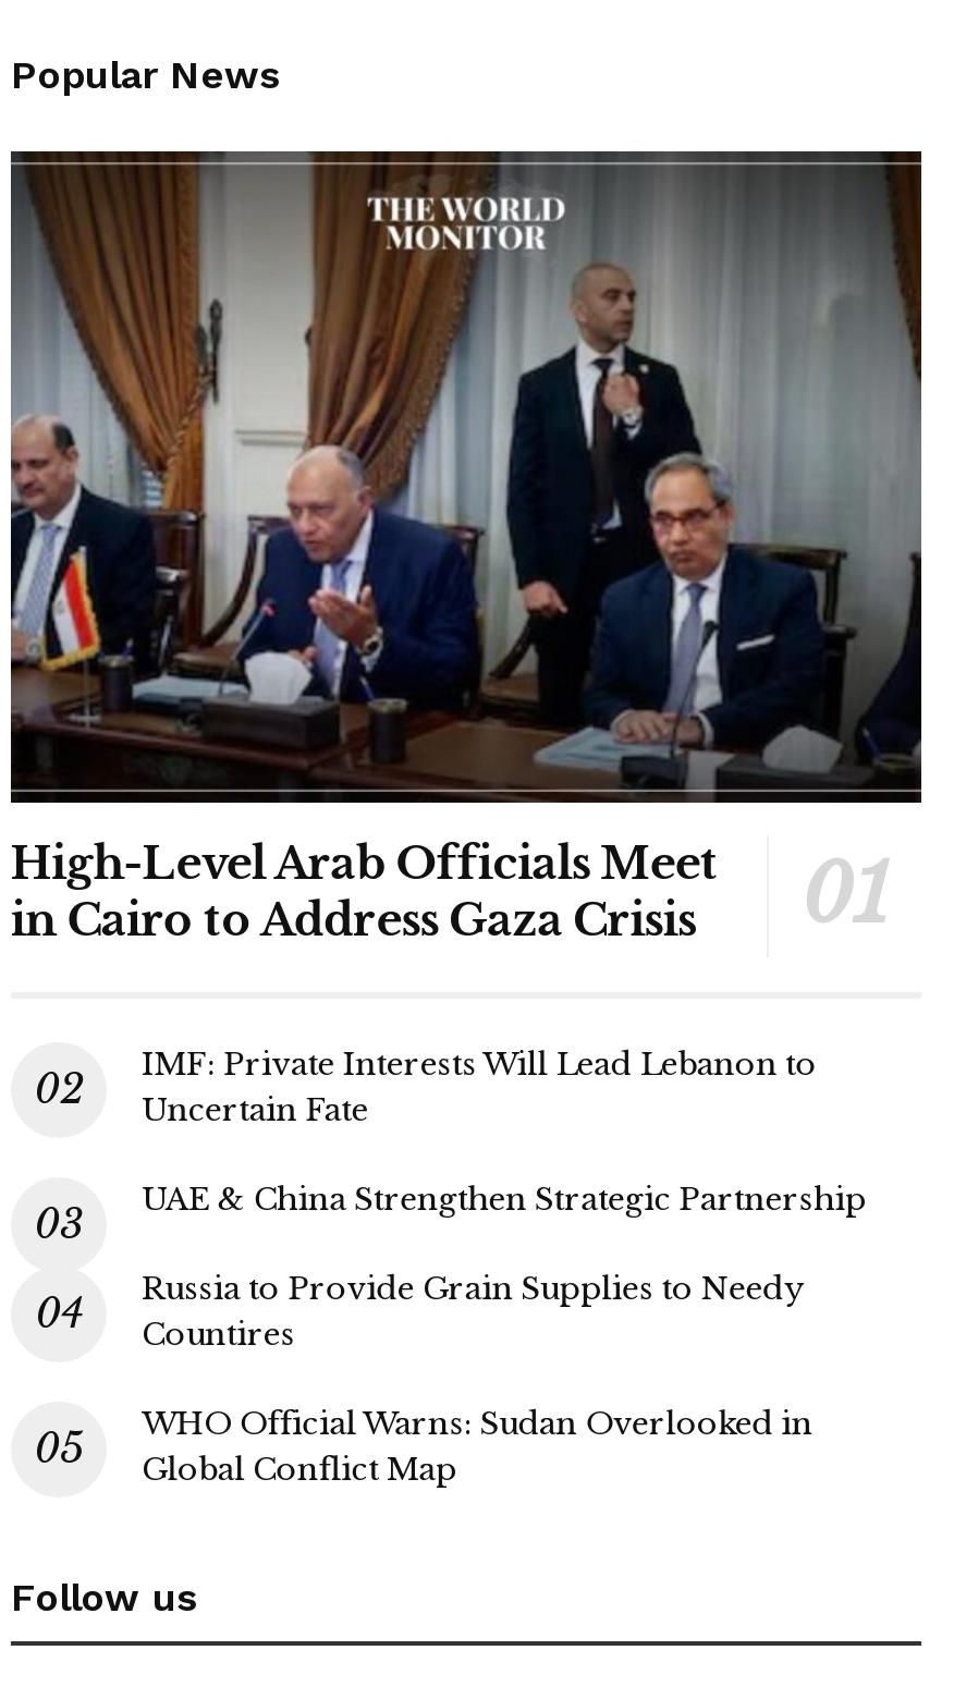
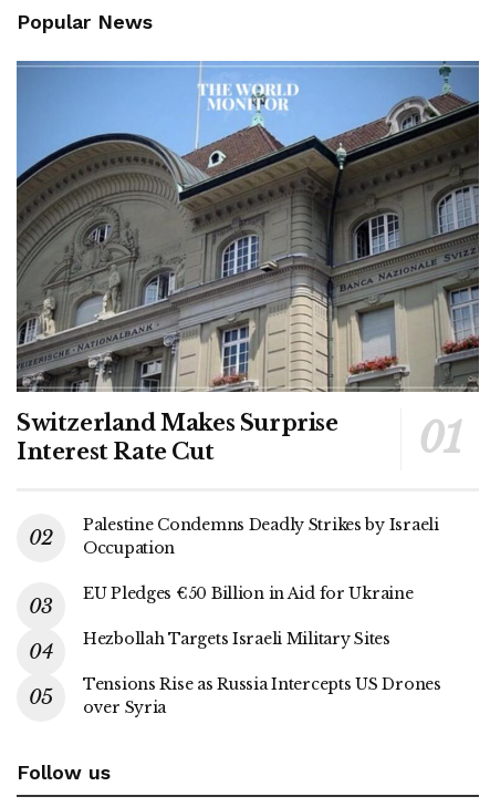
[9,149,924,946] [image] | High-Level Arab Officials Meet | in Cairo to Address Gaza Crisis -> [15,60,480,465] [image] | Switzerland Makes Surprise | Interest Rate Cut
[142,1044,817,1129] IMF: Private Interests Will Lead Lebanon to | Uncertain Fate -> [83,514,439,558] Palestine Condemns Deadly Strikes by Israeli | Occupation
[142,1179,866,1218] UAE & China Strengthen Strategic Partnership -> [83,583,413,603] EU Pledges €50 Billion in Aid for Ukraine
[142,1268,803,1353] Russia to Provide Grain Supplies to Needy | Countires -> [83,628,390,648] Hezbollah Targets Israeli Military Sites
[142,1403,813,1488] WHO Official Warns: Sudan Overlooked in | Global Conflict Map -> [83,674,441,717] Tensions Rise as Russia Intercepts US Drones | over Syria

